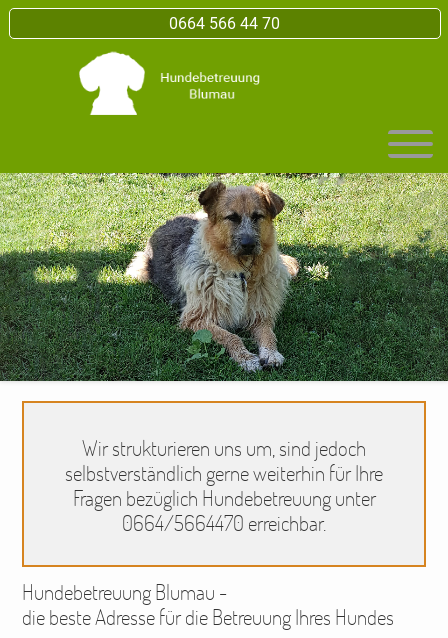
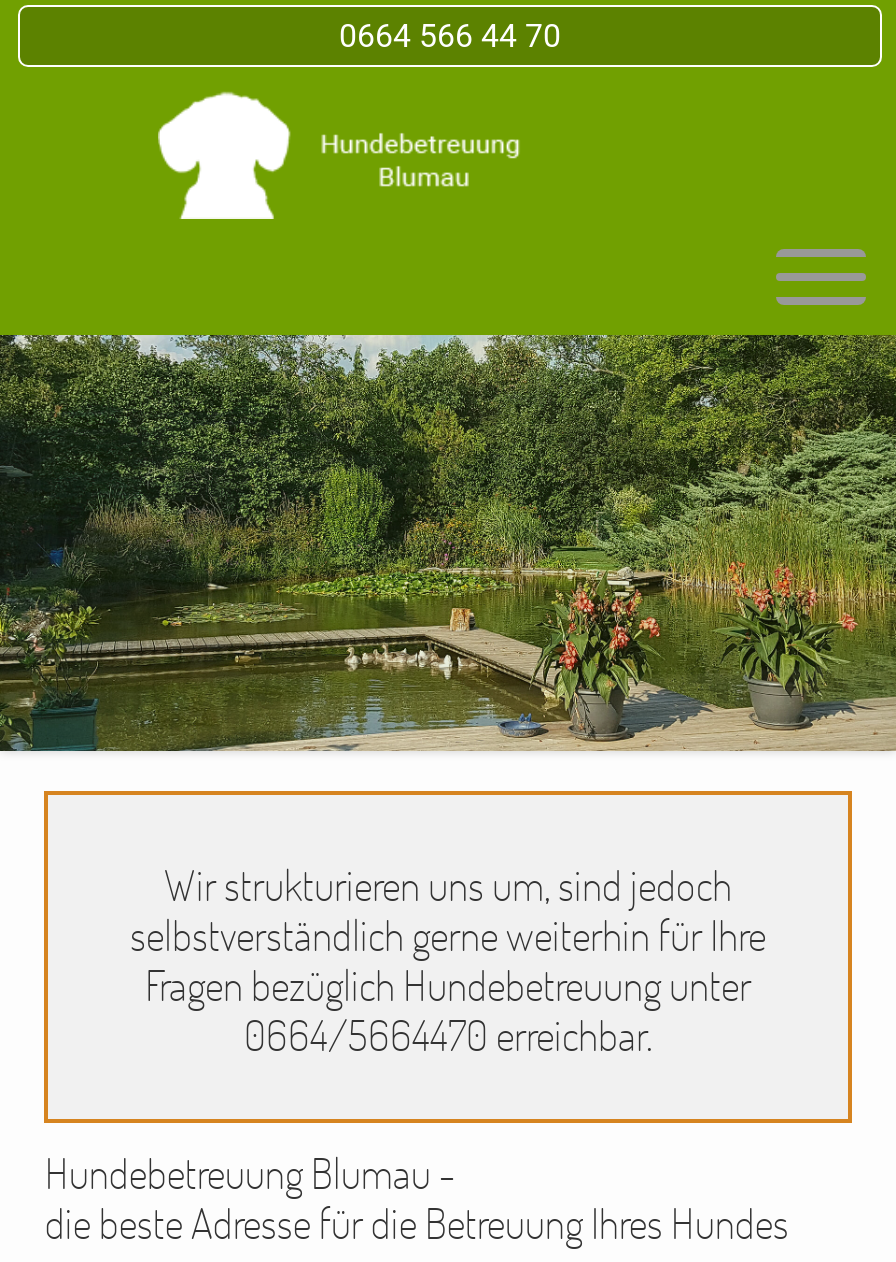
[3,172,445,382] [image] -> [6,333,890,751] [image]

